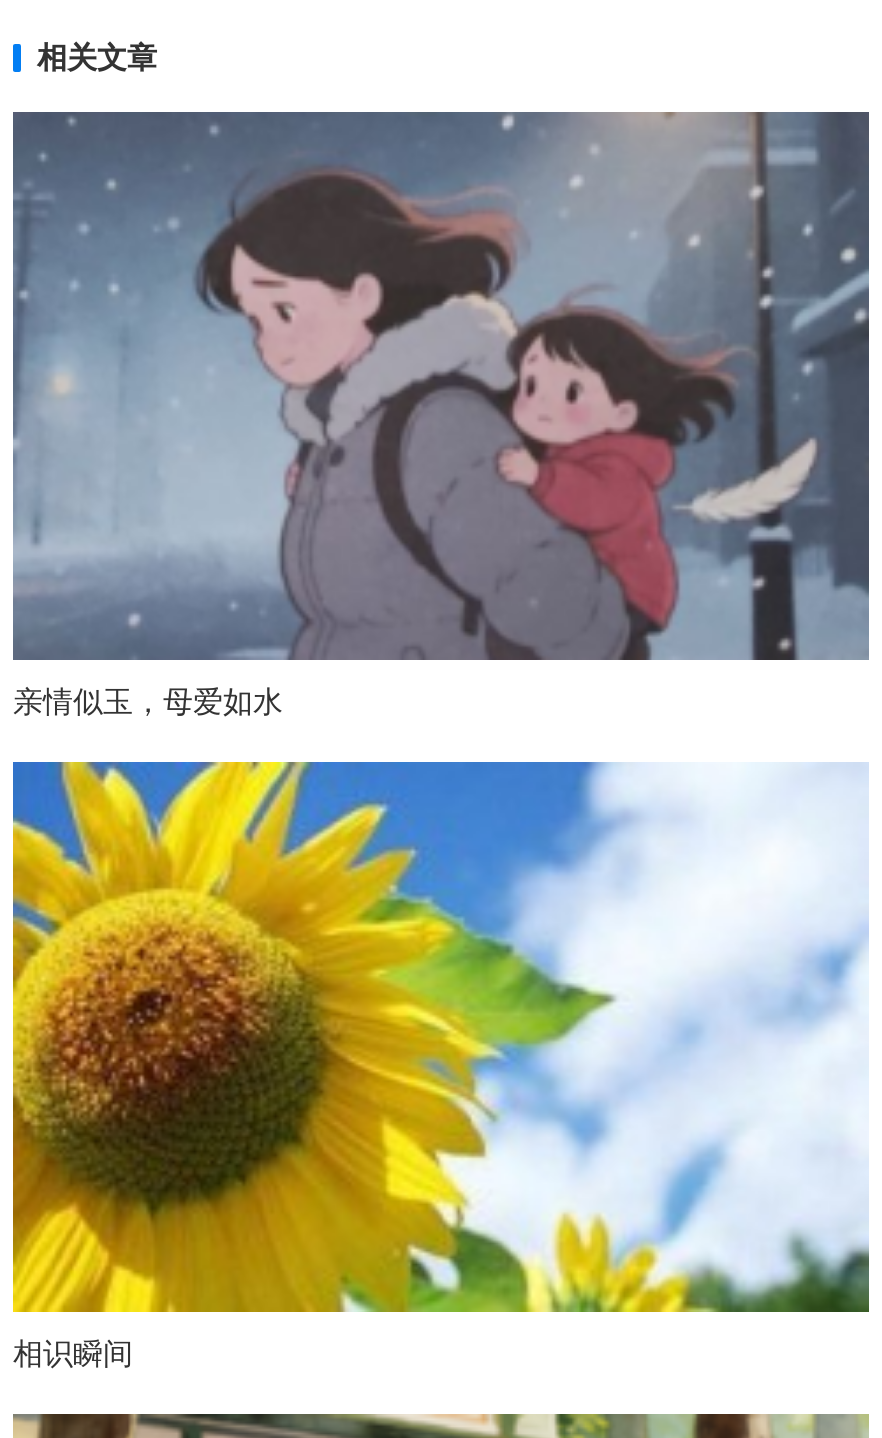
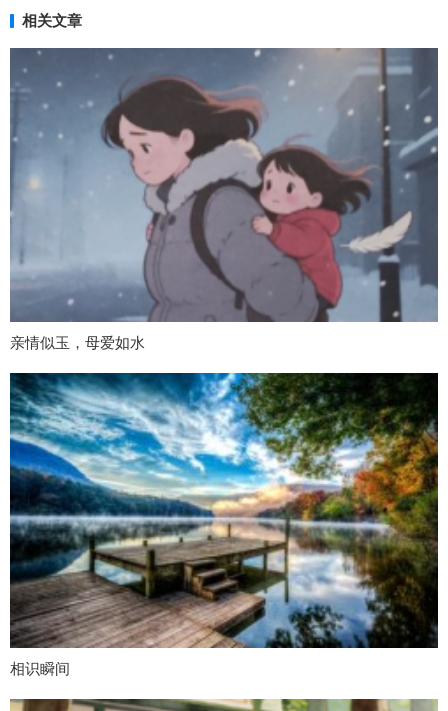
[11,760,871,1314] [image] -> [9,372,439,649] [image]

